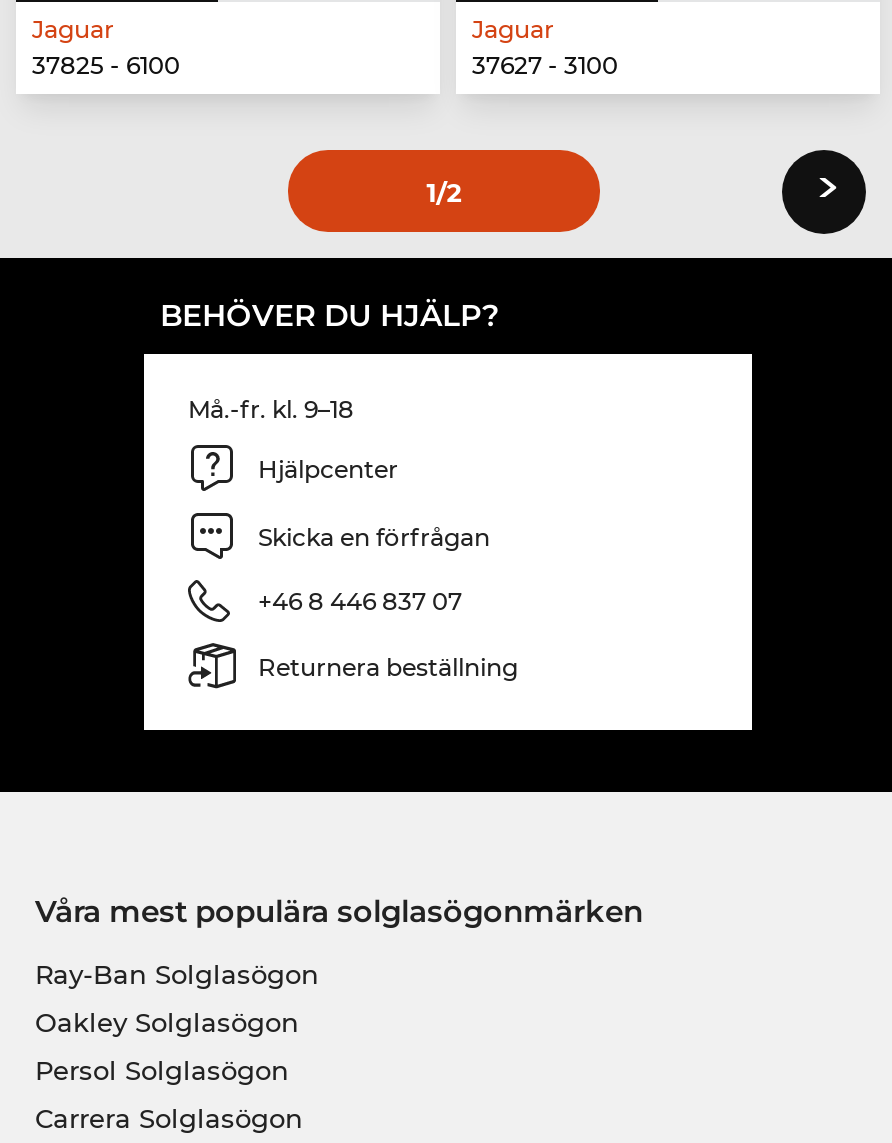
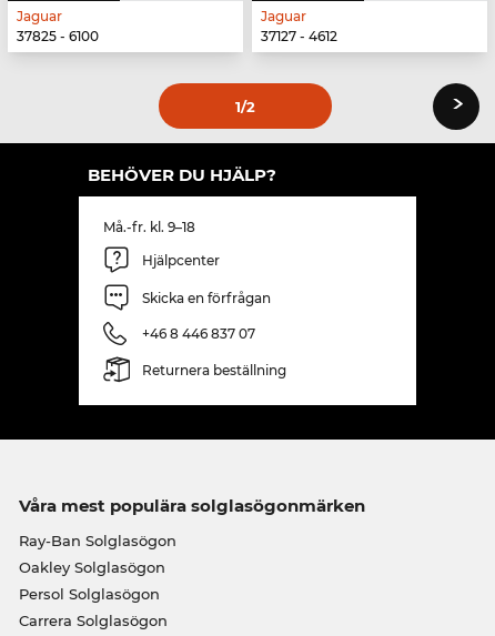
[472,50,618,80] 37627 - 3100 -> [261,28,337,45] 37127 - 4612

